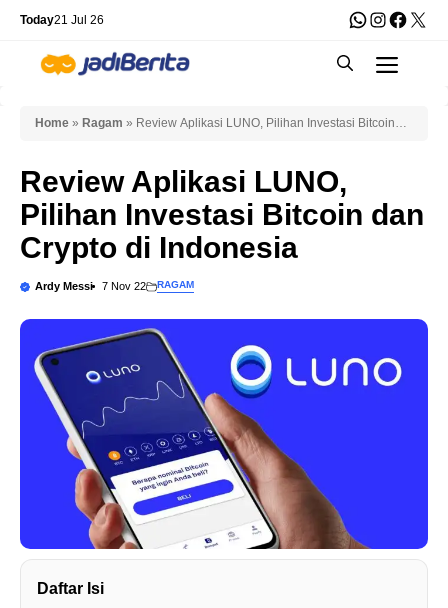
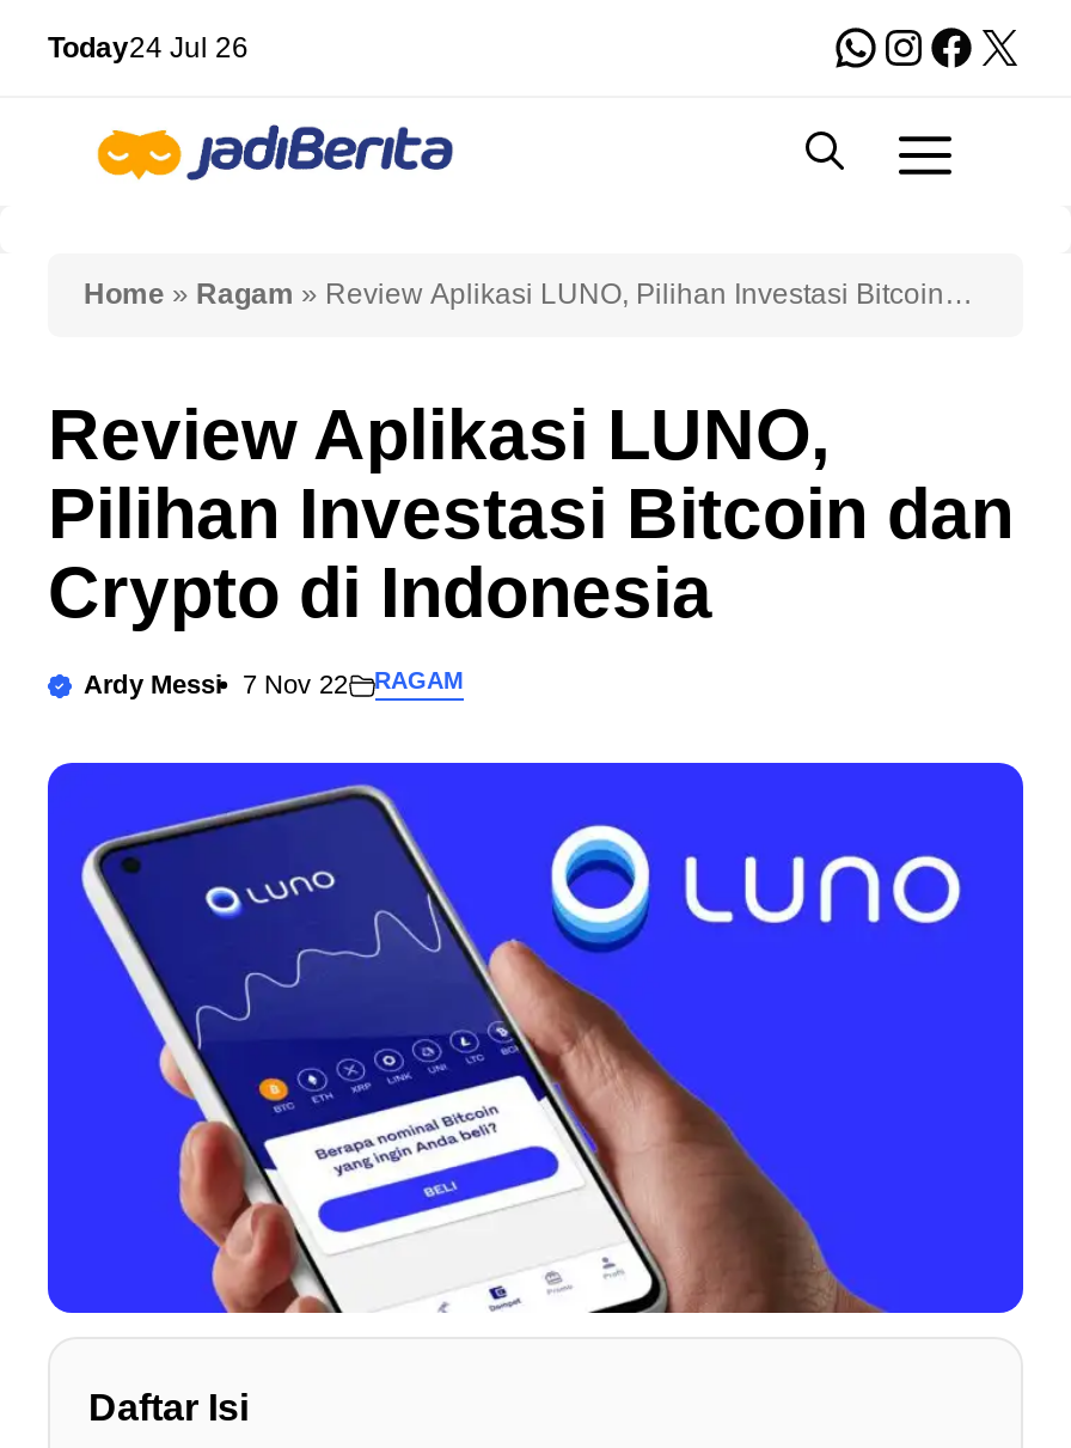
[20,13,104,27] Today21 Jul 26 -> [48,31,249,65] Today24 Jul 26

